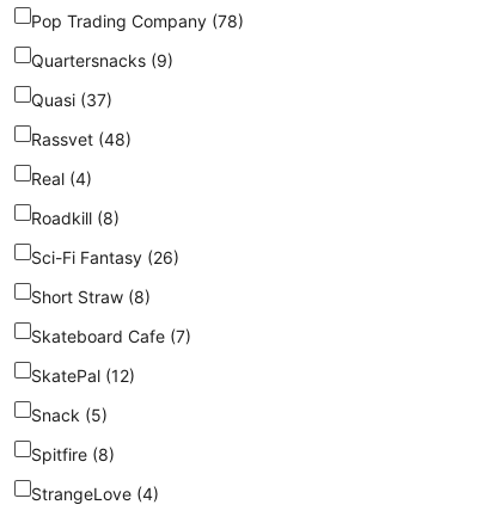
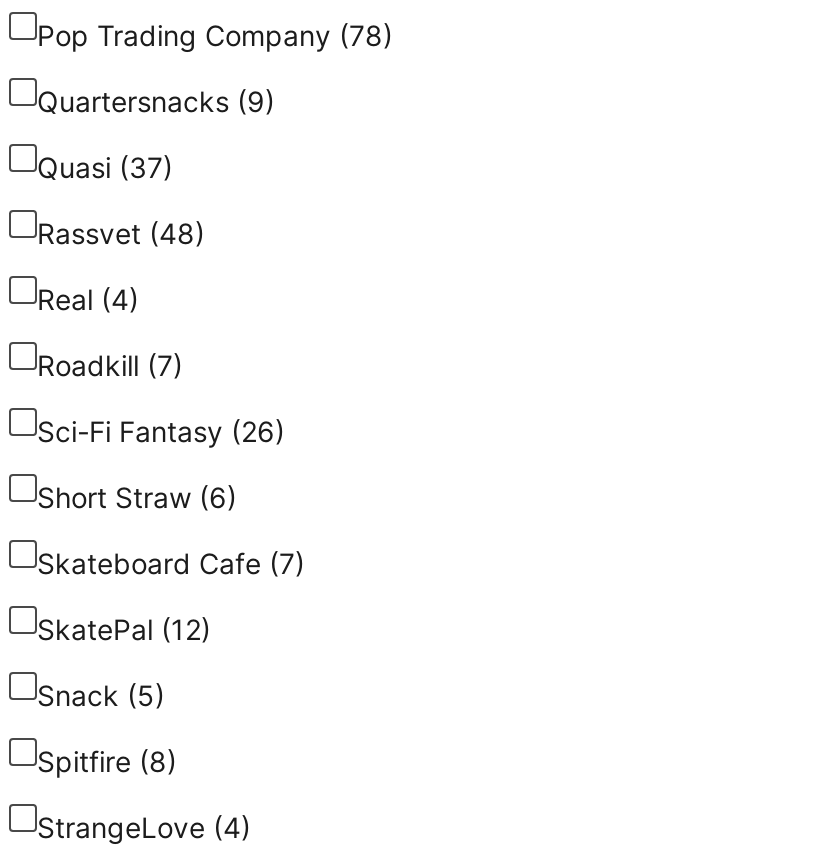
[31,208,120,228] Roadkill (8) -> [37,348,183,382] Roadkill (7)
[31,287,151,307] Short Straw (8) -> [37,480,237,514] Short Straw (6)

